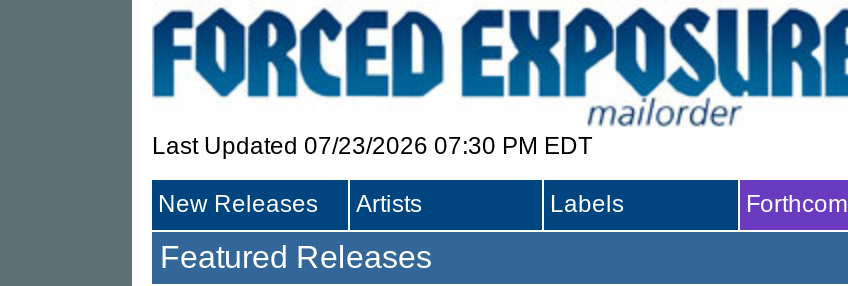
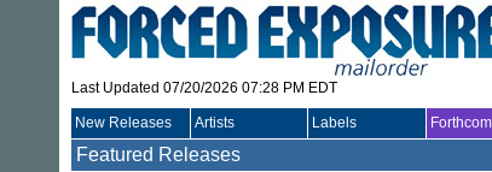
[152,132,592,160] Last Updated 07/23/2026 07:30 PM EDT -> [71,79,337,96] Last Updated 07/20/2026 07:28 PM EDT

